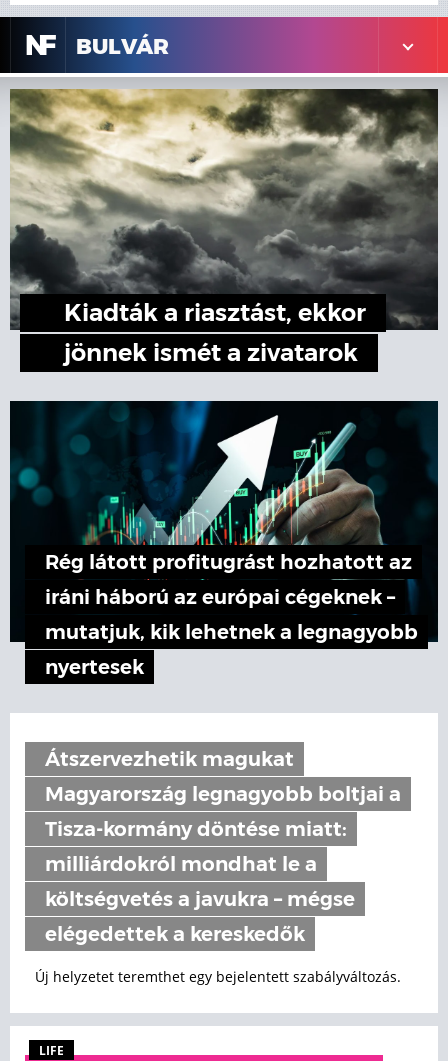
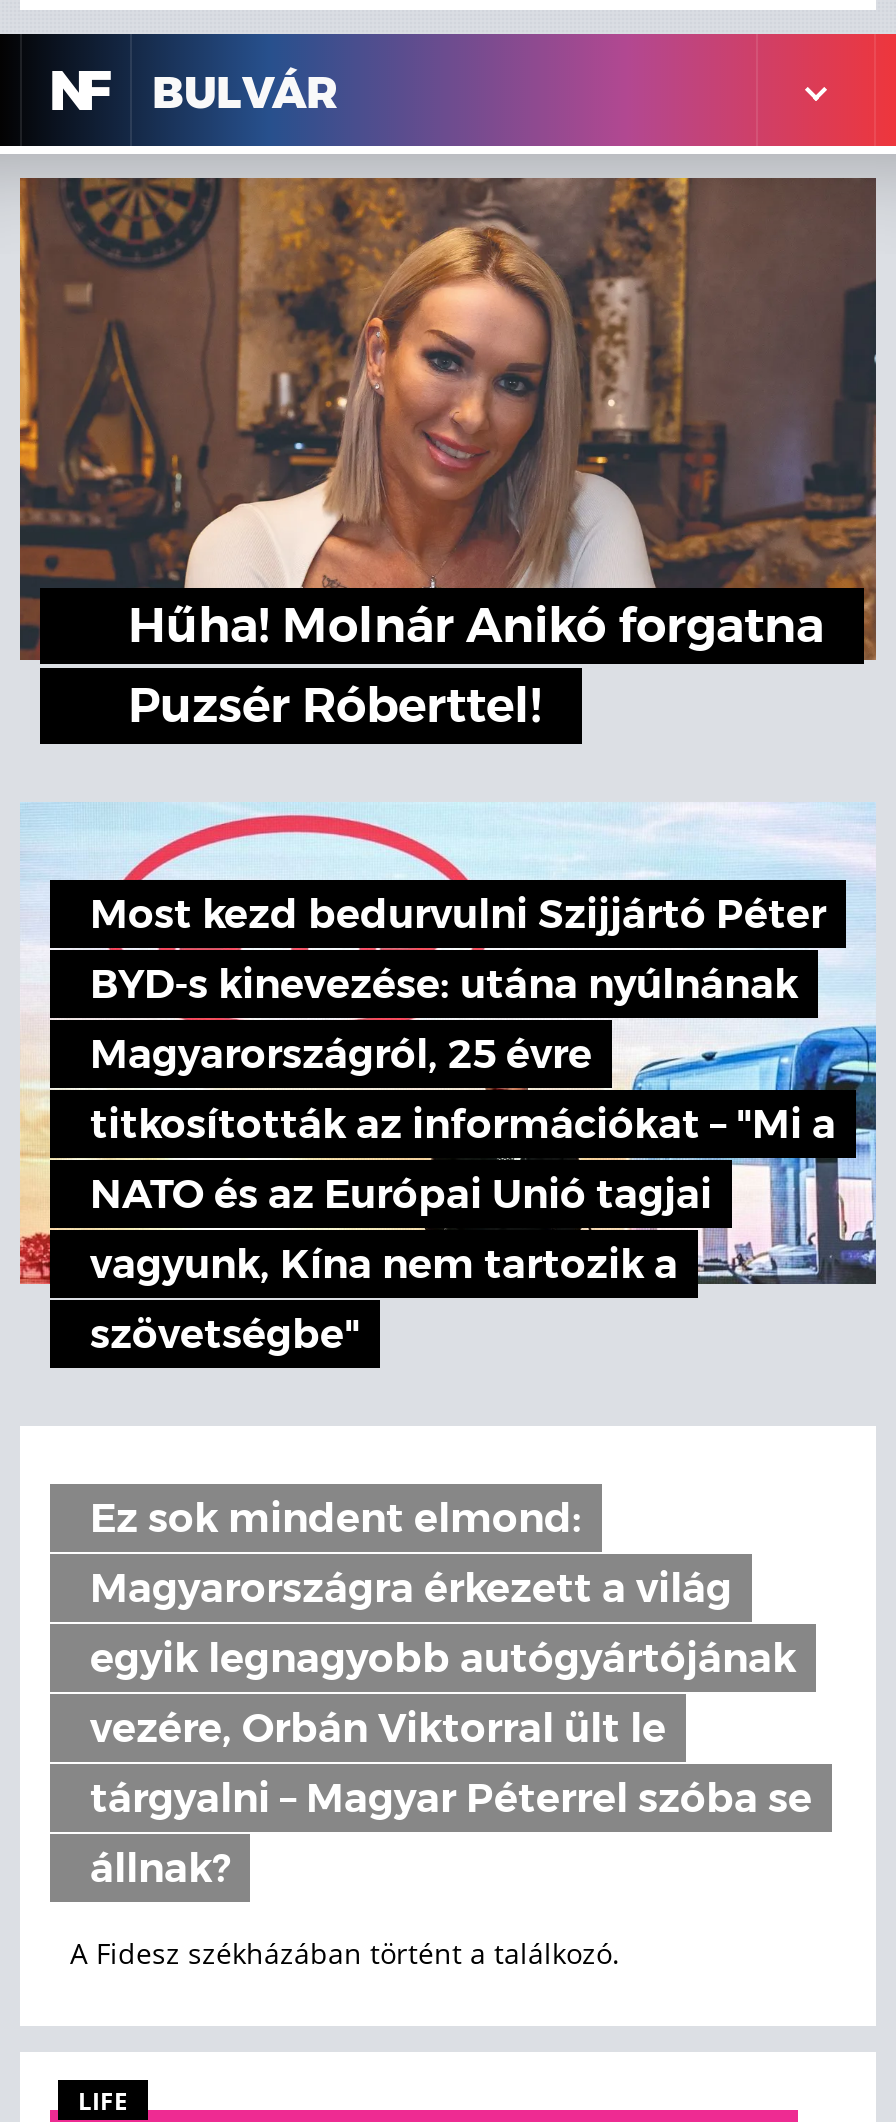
[9,88,439,373] [image] | Kiadták a riasztást, ekkor | jönnek ismét a zivatarok -> [18,176,878,744] [image] | Hűha! Molnár Anikó forgatna | Puzsér Róberttel!
[9,400,439,678] [image] | Rég látott profitugrást hozhatott az | iráni háború az európai cégeknek – | mutatjuk, kik lehetnek a legnagyobb | nyertesek -> [18,802,878,1356] [image] | Most kezd bedurvulni Szijjártó Péter | BYD-s kinevezése: utána nyúlnának | Magyarországról, 25 évre | titkosították az információkat – "Mi a | NATO és az Európai Unió tagjai | vagyunk, Kína nem tartozik a | szövetségbe"
[35,750,401,986] Átszervezhetik magukat | Magyarország legnagyobb boltjai a | Tisza-kormány döntése miatt: | milliárdokról mondhat le a | költségvetés a javukra – mégse | elégedettek a kereskedők | Új helyzetet teremthet egy bejelentett szabályváltozás. -> [70,1500,812,1972] Ez sok mindent elmond: | Magyarországra érkezett a világ | egyik legnagyobb autógyártójának | vezére, Orbán Viktorral ült le | tárgyalni – Magyar Péterrel szóba se | állnak? | A Fidesz székházában történt a találkozó.

